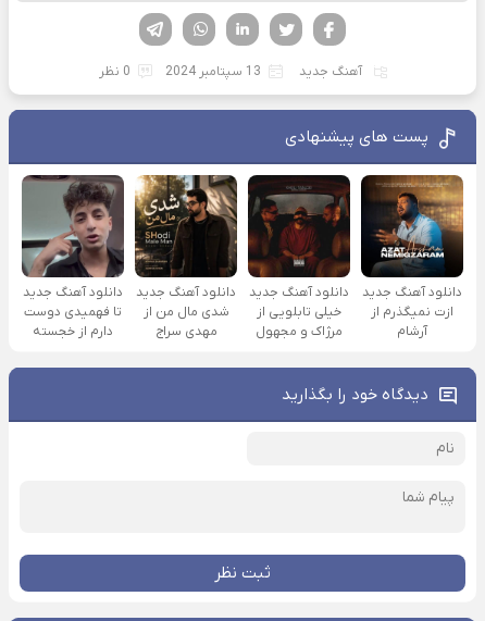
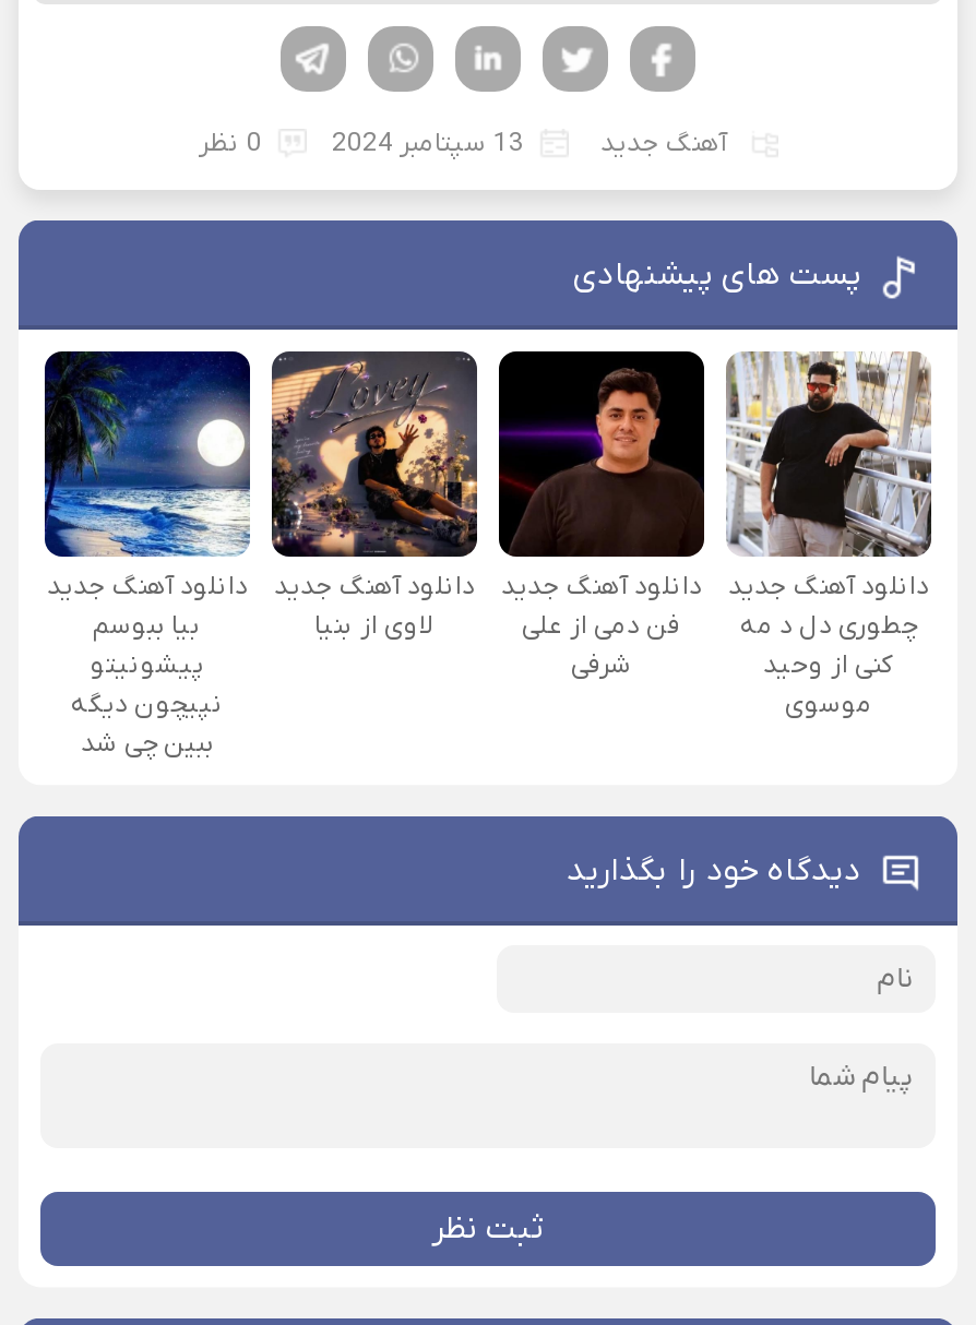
[21,175,125,340] [image] | تا فهمیدی دوست | دارم از خجسته -> [43,351,250,761] [image] | بیا ببوسم | پیشونیتو | نپیچون دیگه | ببین چی شد
[134,174,237,340] [image] | شدی مال من از | مهدی سراج -> [270,349,477,643] [image] | لاوی از بنیا
[247,178,350,340] [image] | خیلی تابلویی از | مرژاک و مجهول -> [499,358,704,682] [image] | فن دمی از علی | شرفی
[360,174,464,340] [image] | ازت نمیگذرم از | آرشام -> [726,351,931,722] [image] | چطوری دل د مه | کنی از وحید | موسوی

